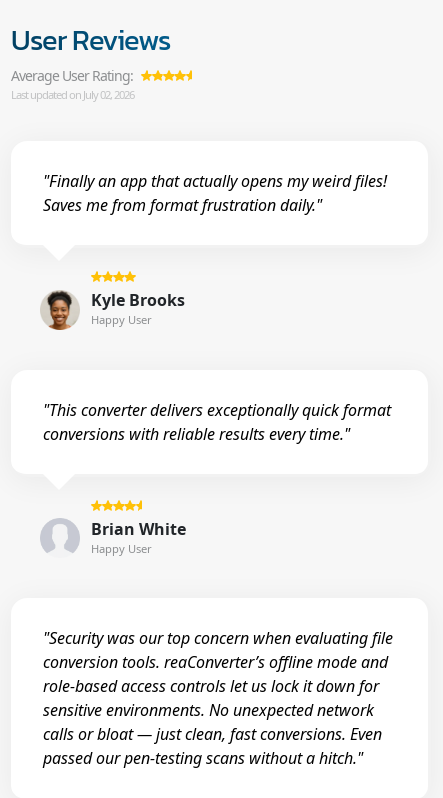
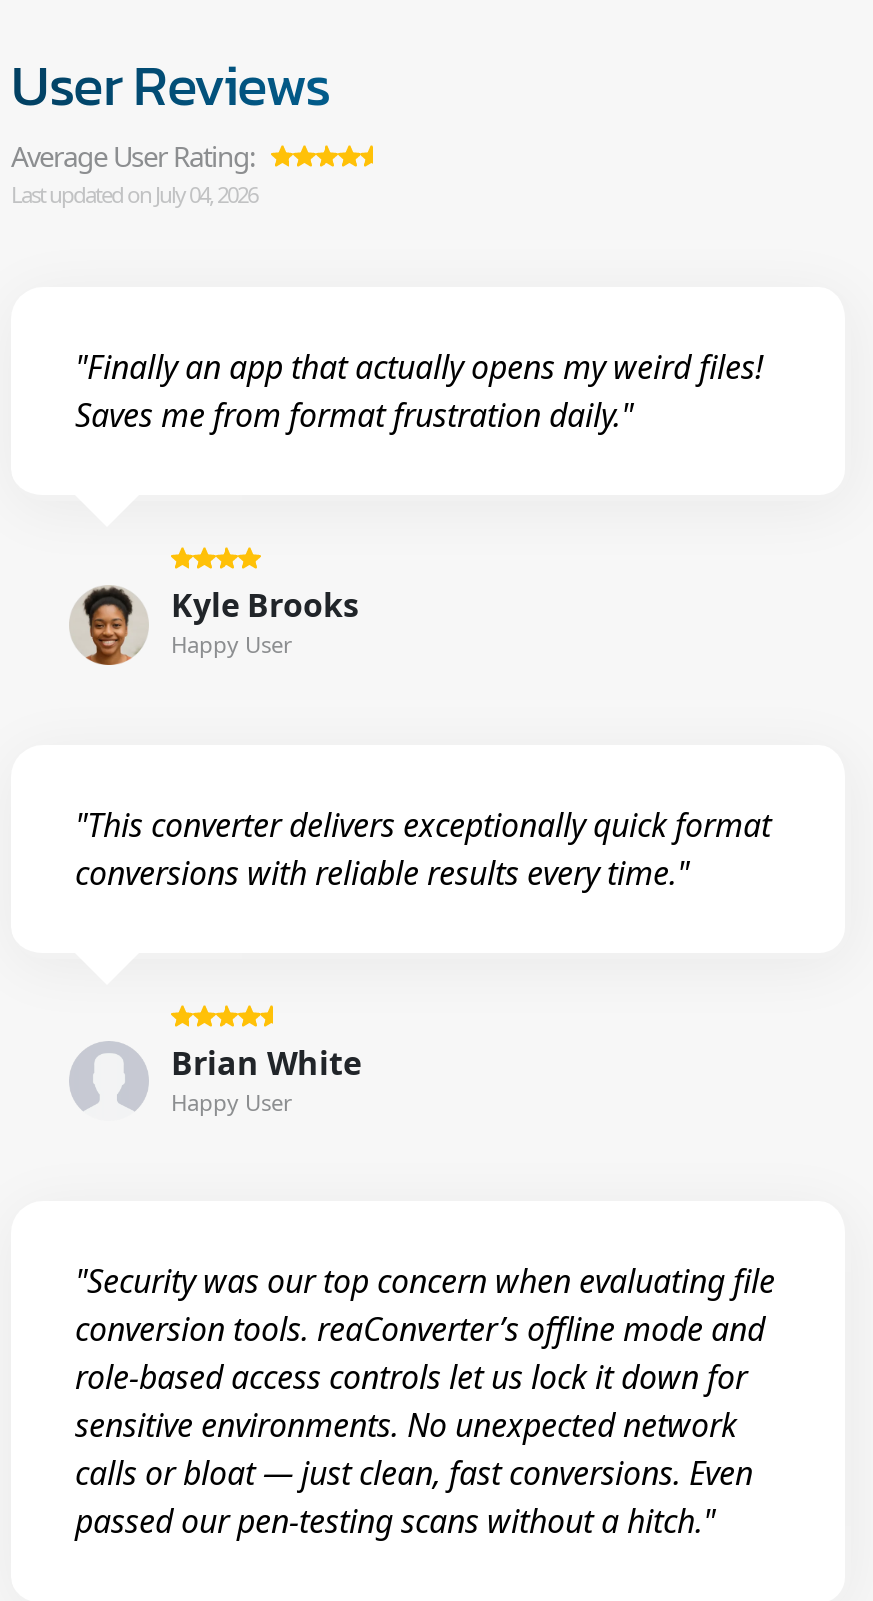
[11,87,134,102] Last updated on July 02, 2026 -> [11,179,257,209] Last updated on July 04, 2026

